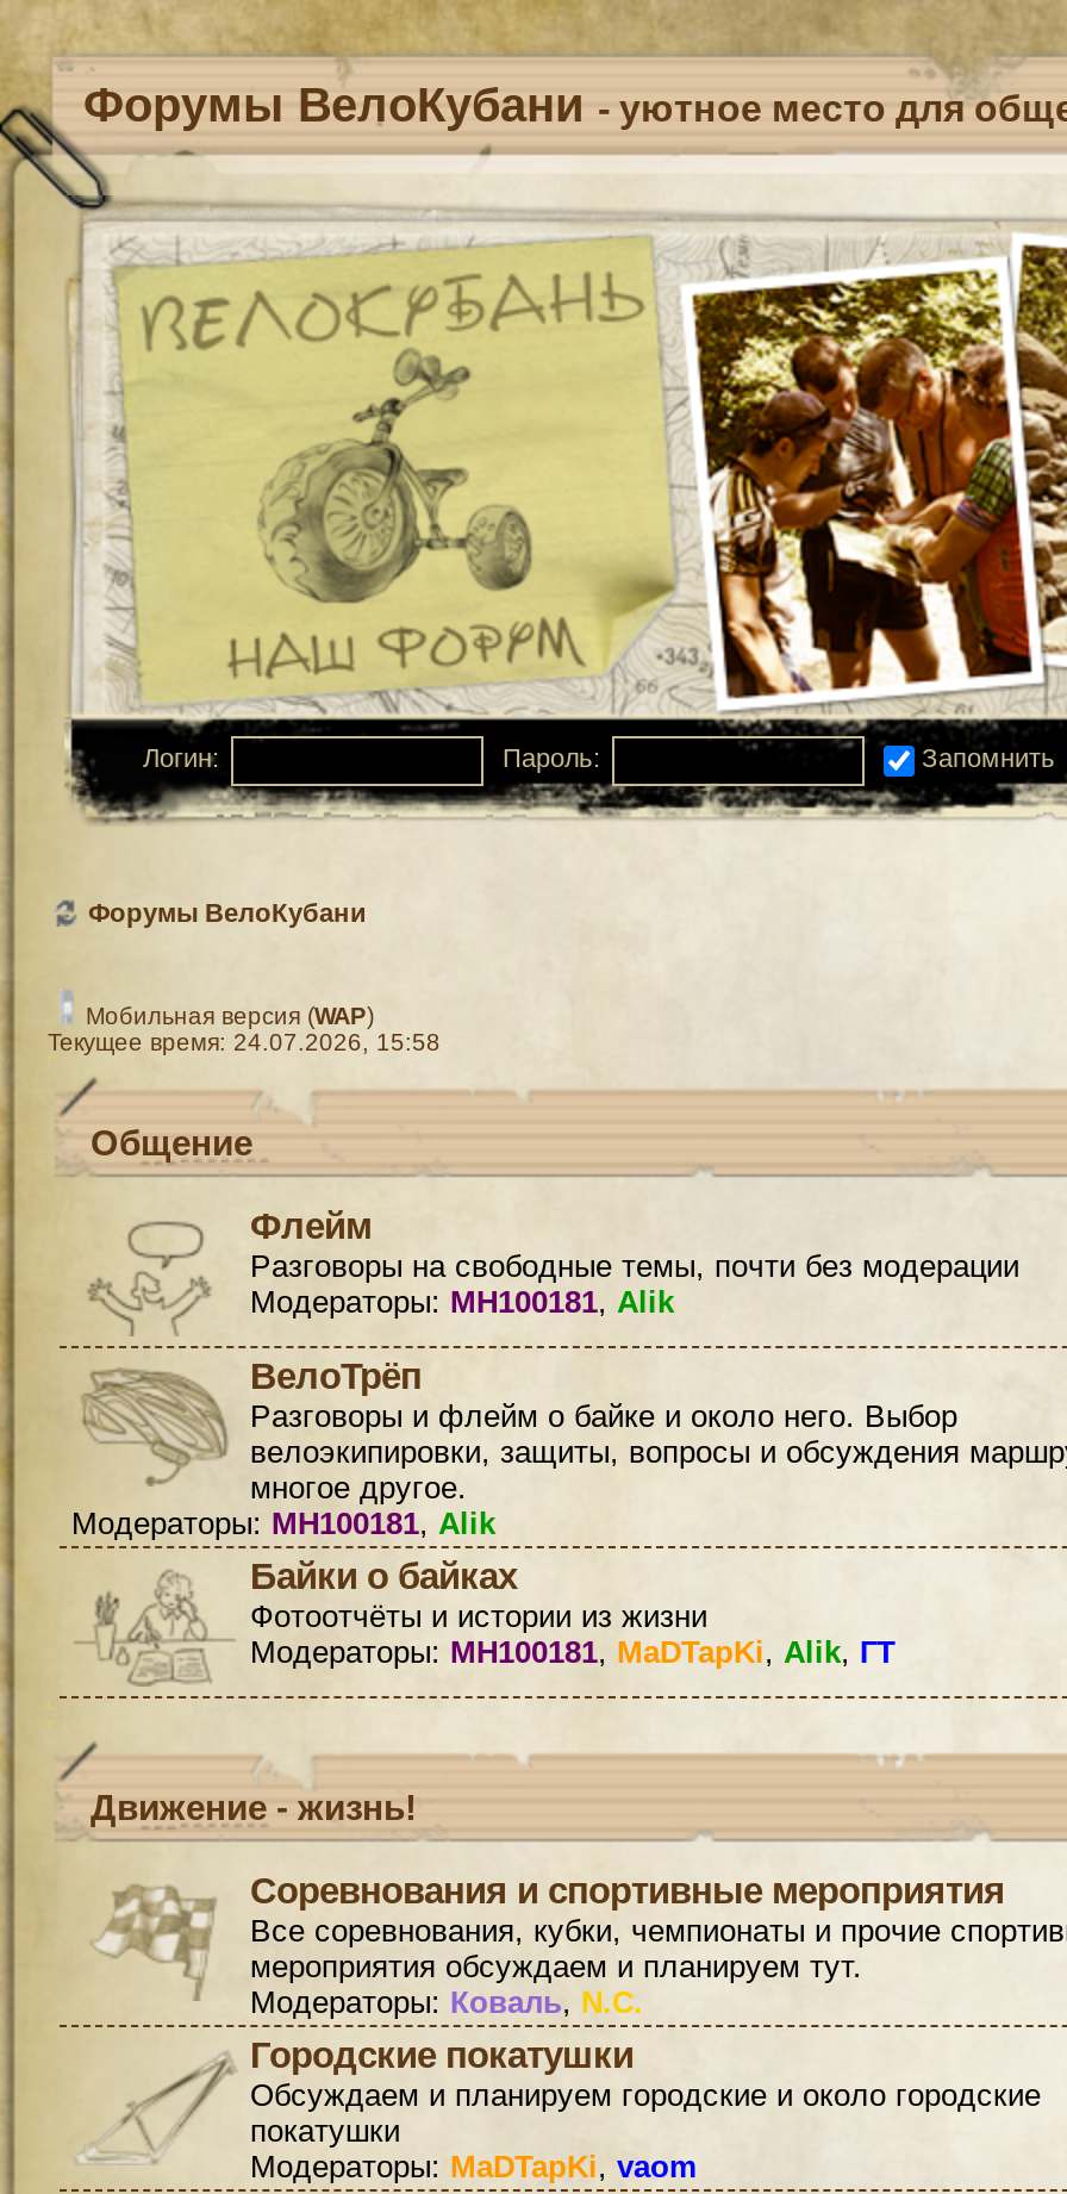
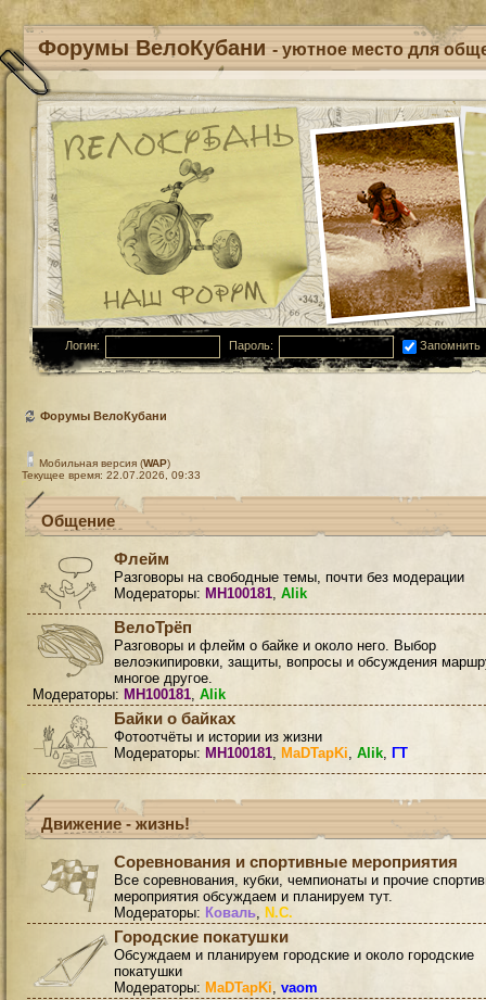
[693,245,1060,698] [image] -> [316,113,483,317] [image]
[48,1029,441,1055] Текущее время: 24.07.2026, 15:58 -> [22,469,201,481] Текущее время: 22.07.2026, 09:33

